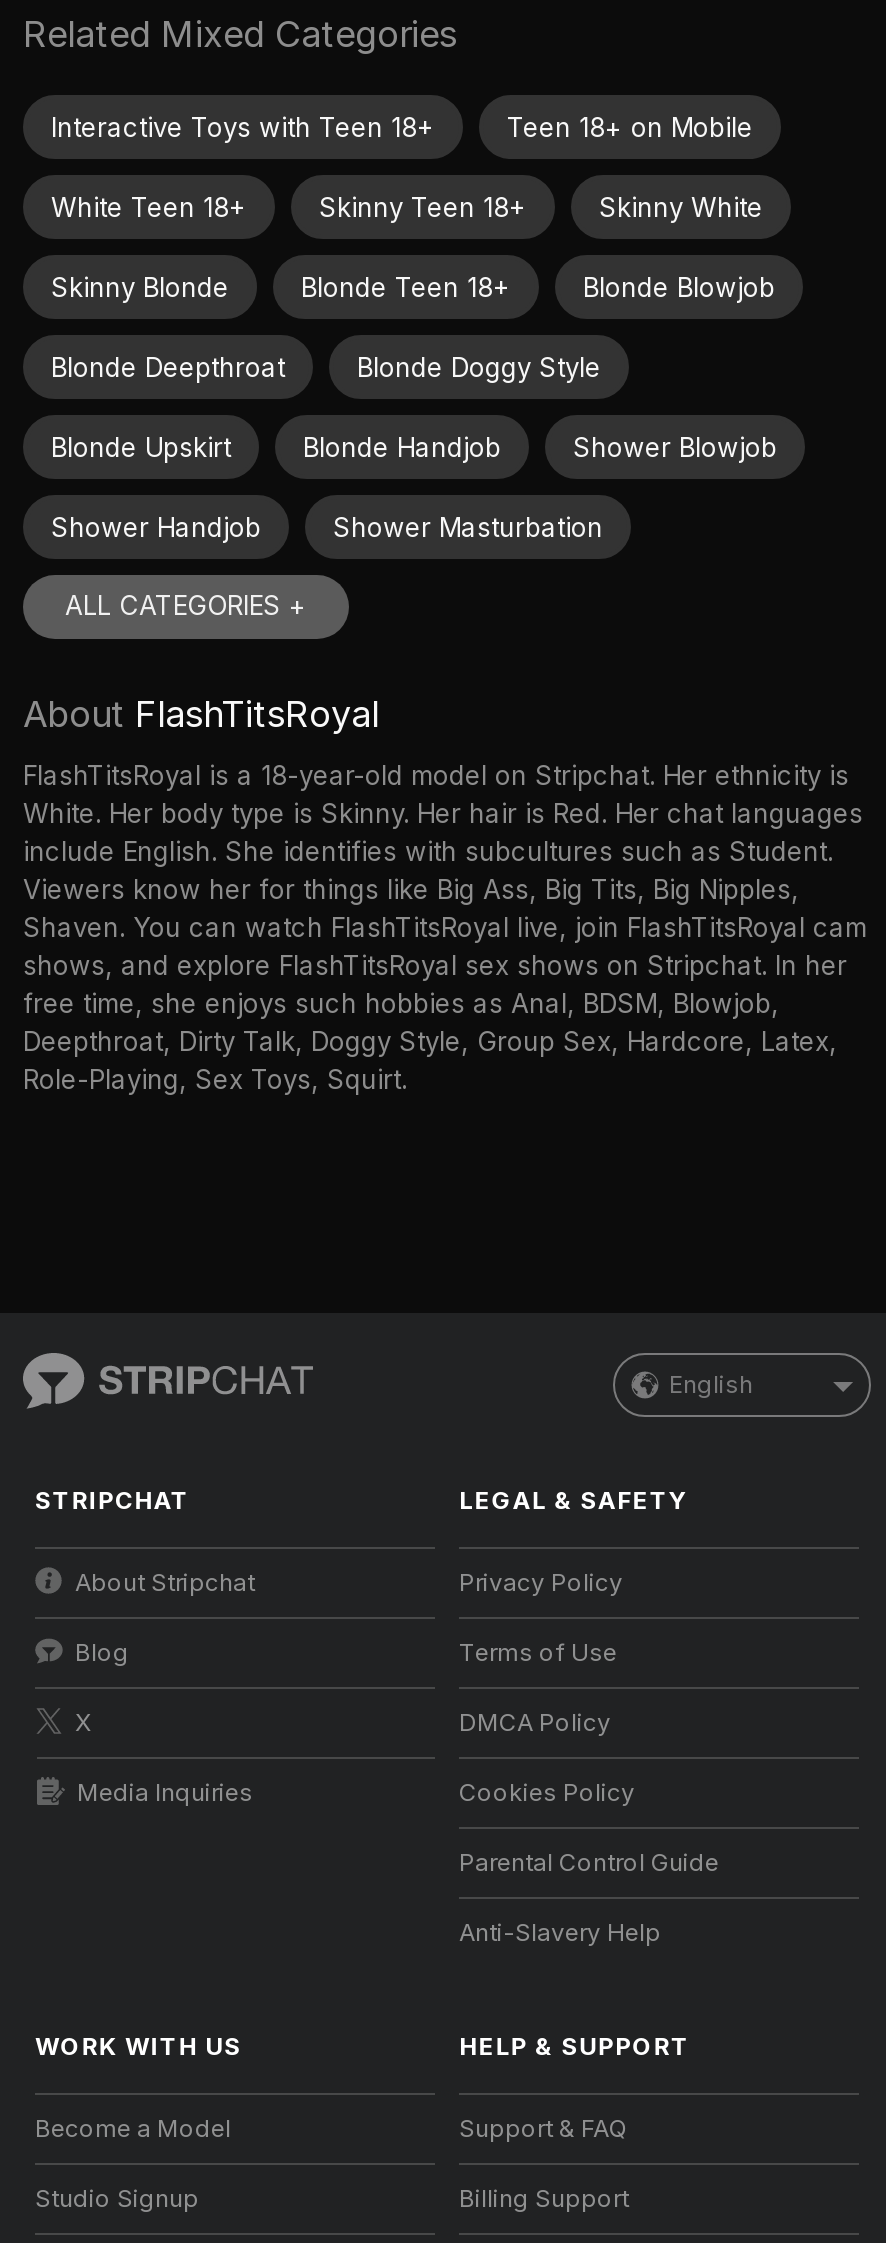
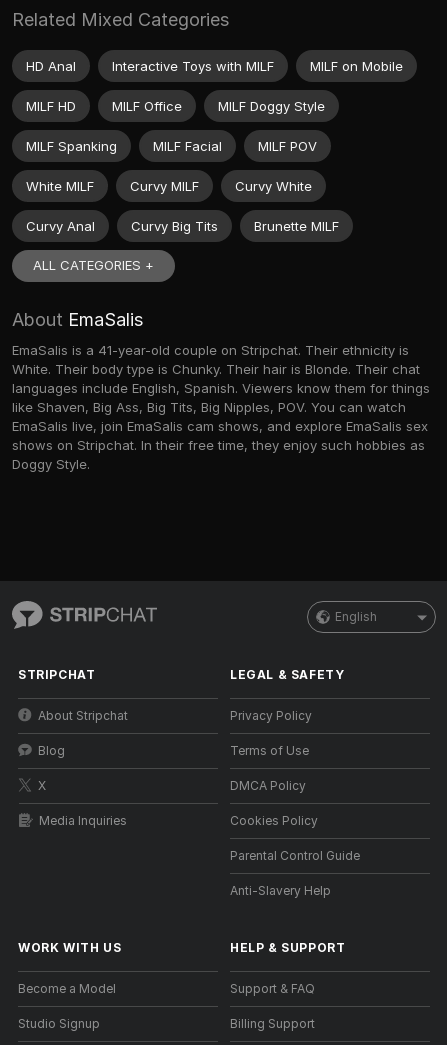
[51,111,777,543] Interactive Toys with Teen 18+ | Teen 18+ on Mobile | White Teen 18+ | Skinny Teen 18+ | Skinny White | Skinny Blonde | Blonde Teen 18+ | Blonde Blowjob | Blonde Deepthroat | Blonde Doggy Style | Blonde Upskirt | Blonde Handjob | Shower Blowjob | Shower Handjob | Shower Masturbation -> [26,58,403,234] HD Anal | Interactive Toys with MILF | MILF on Mobile | MILF HD | MILF Office | MILF Doggy Style | MILF Spanking | MILF Facial | MILF POV | White MILF | Curvy MILF | Curvy White | Curvy Anal | Curvy Big Tits | Brunette MILF
[23,694,379,736] About FlashTitsRoyal -> [12,309,143,330] About EmaSalis
[23,760,867,1096] FlashTitsRoyal is a 18-year-old model on Stripchat. Her ethnicity is | White. Her body type is Skinny. Her hair is Red. Her chat languages | include English. She identifies with subcultures such as Student. | Viewers know her for things like Big Ass, Big Tits, Big Nipples, | Shaven. You can watch FlashTitsRoyal live, join FlashTitsRoyal cam | shows, and explore FlashTitsRoyal sex shows on Stripchat. In her | free time, she enjoys such hobbies as Anal, BDSM, Blowjob, | Deepthroat, Dirty Talk, Doggy Style, Group Sex, Hardcore, Latex, | Role-Playing, Sex Toys, Squirt. -> [12,342,430,472] EmaSalis is a 41-year-old couple on Stripchat. Their ethnicity is | White. Their body type is Chunky. Their hair is Blonde. Their chat | languages include English, Spanish. Viewers know them for things | like Shaven, Big Ass, Big Tits, Big Nipples, POV. You can watch | EmaSalis live, join EmaSalis cam shows, and explore EmaSalis sex | shows on Stripchat. In their free time, they enjoy such hobbies as | Doggy Style.

